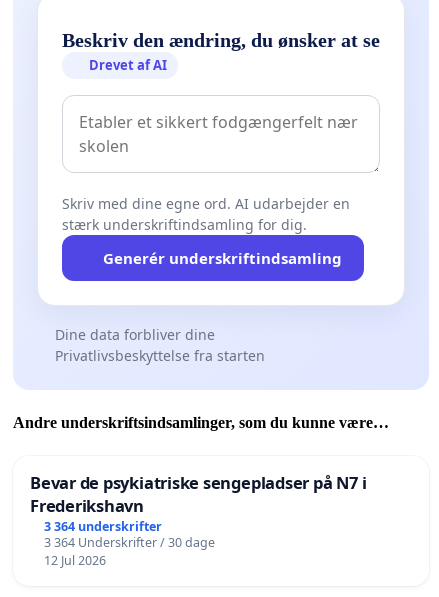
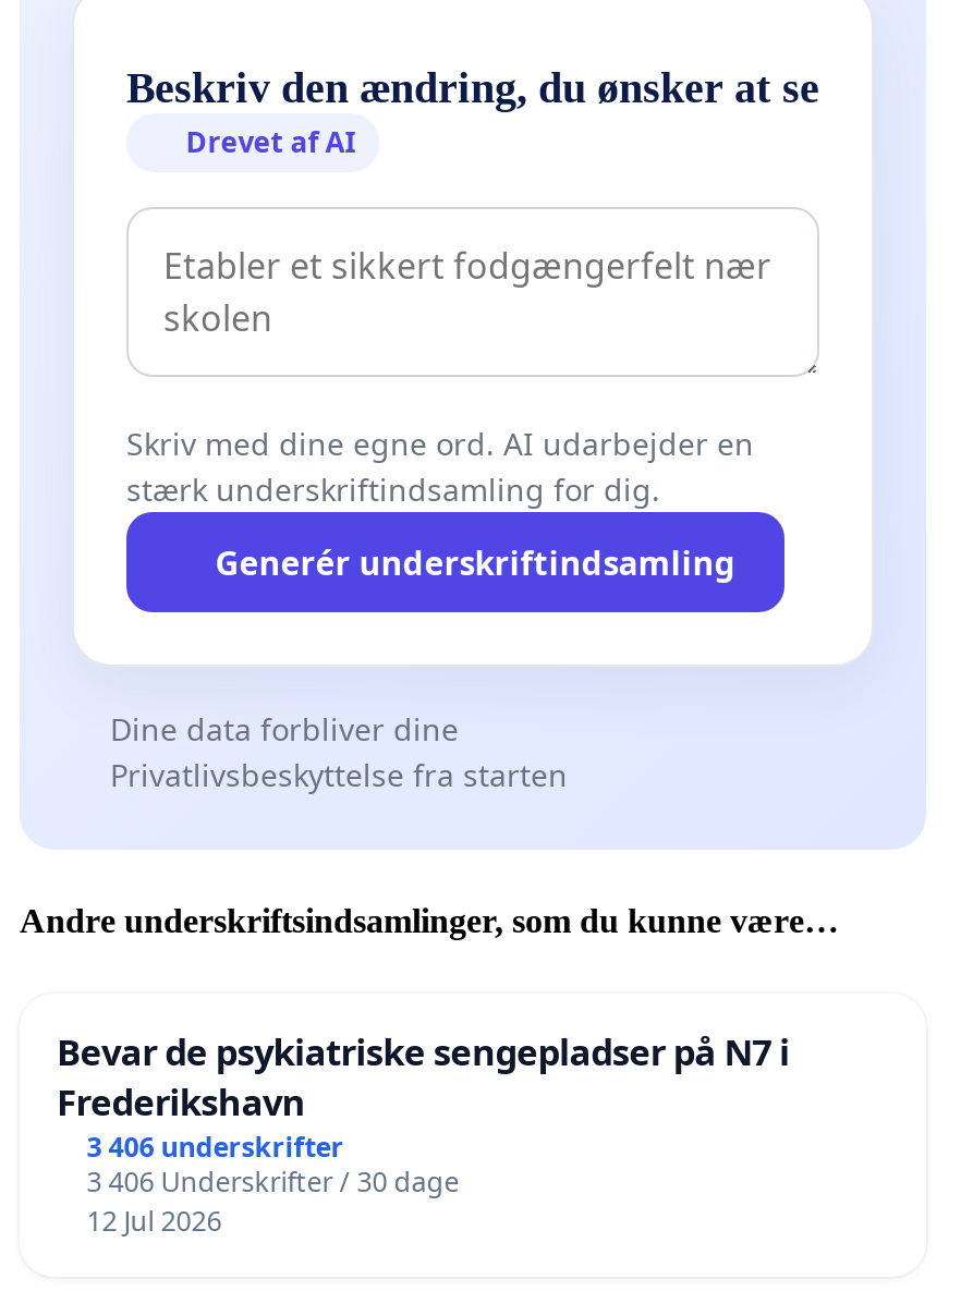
[44,518,162,535] 3 364 underskrifter -> [87,1128,344,1165] 3 406 underskrifter
[44,534,215,551] 3 364 Underskrifter / 30 dage -> [87,1163,459,1200] 3 406 Underskrifter / 30 dage

